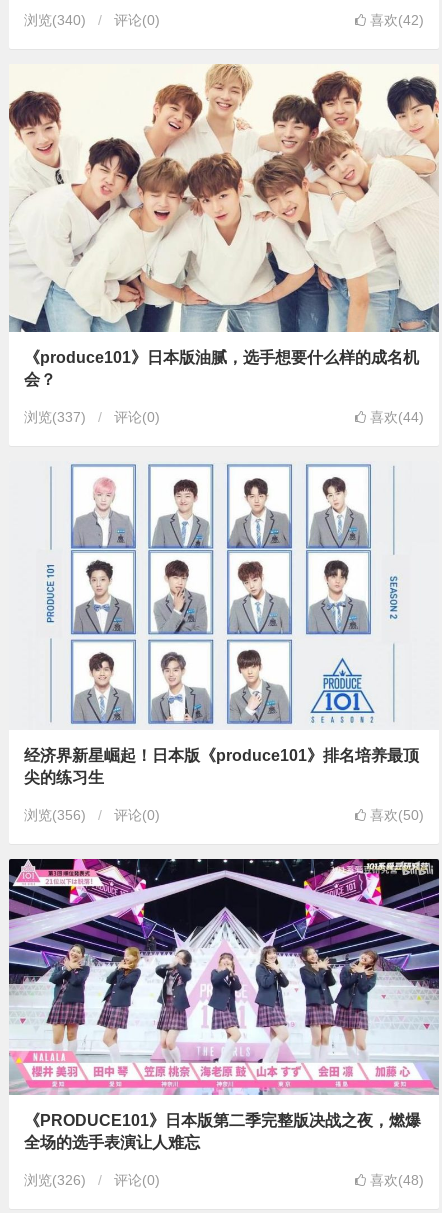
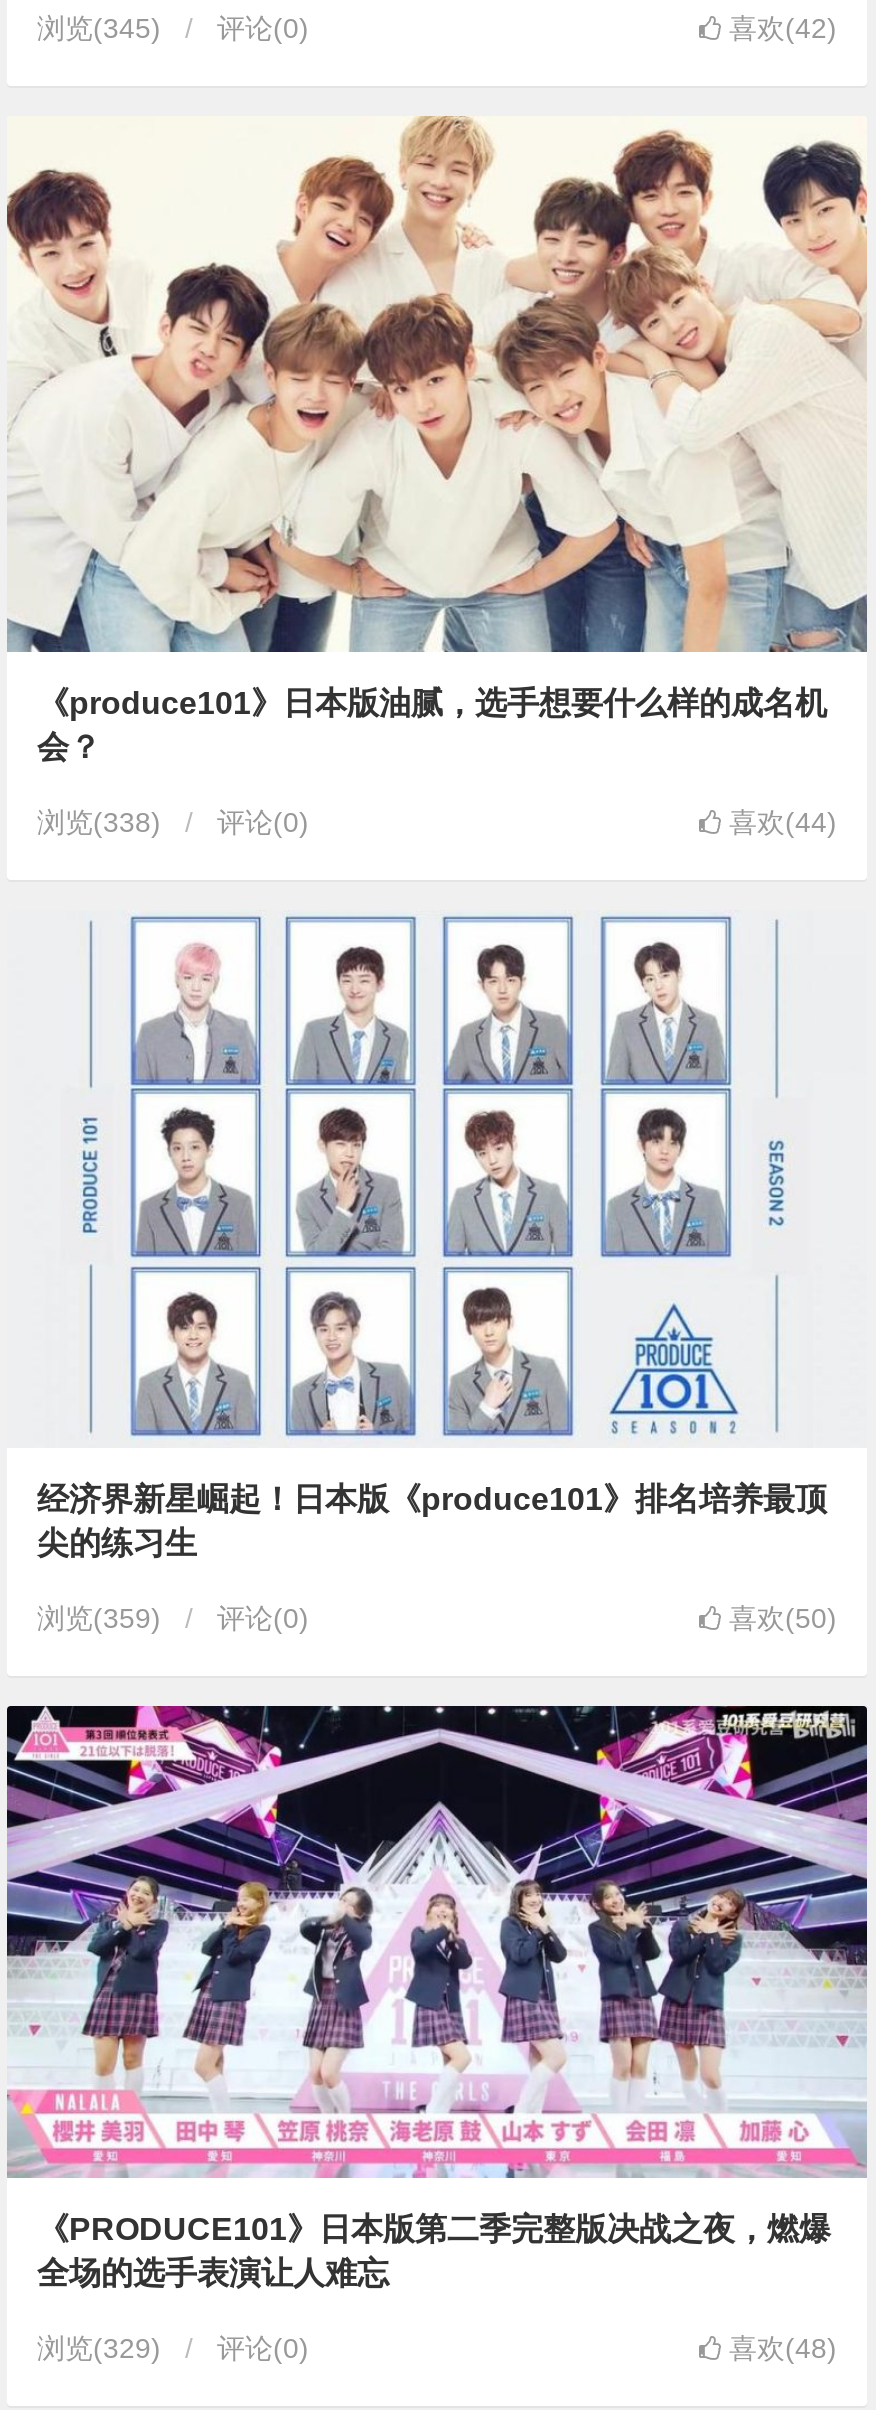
[24,12,160,28] 浏览(340) 评论(0) -> [37,12,309,44] 浏览(345) 评论(0)
[24,409,160,425] 浏览(337) 评论(0) -> [37,807,309,839] 浏览(338) 评论(0)
[24,807,160,823] 浏览(356) 评论(0) -> [37,1602,309,1634] 浏览(359) 评论(0)
[24,1172,160,1188] 浏览(326) 评论(0) -> [37,2333,309,2365] 浏览(329) 评论(0)

